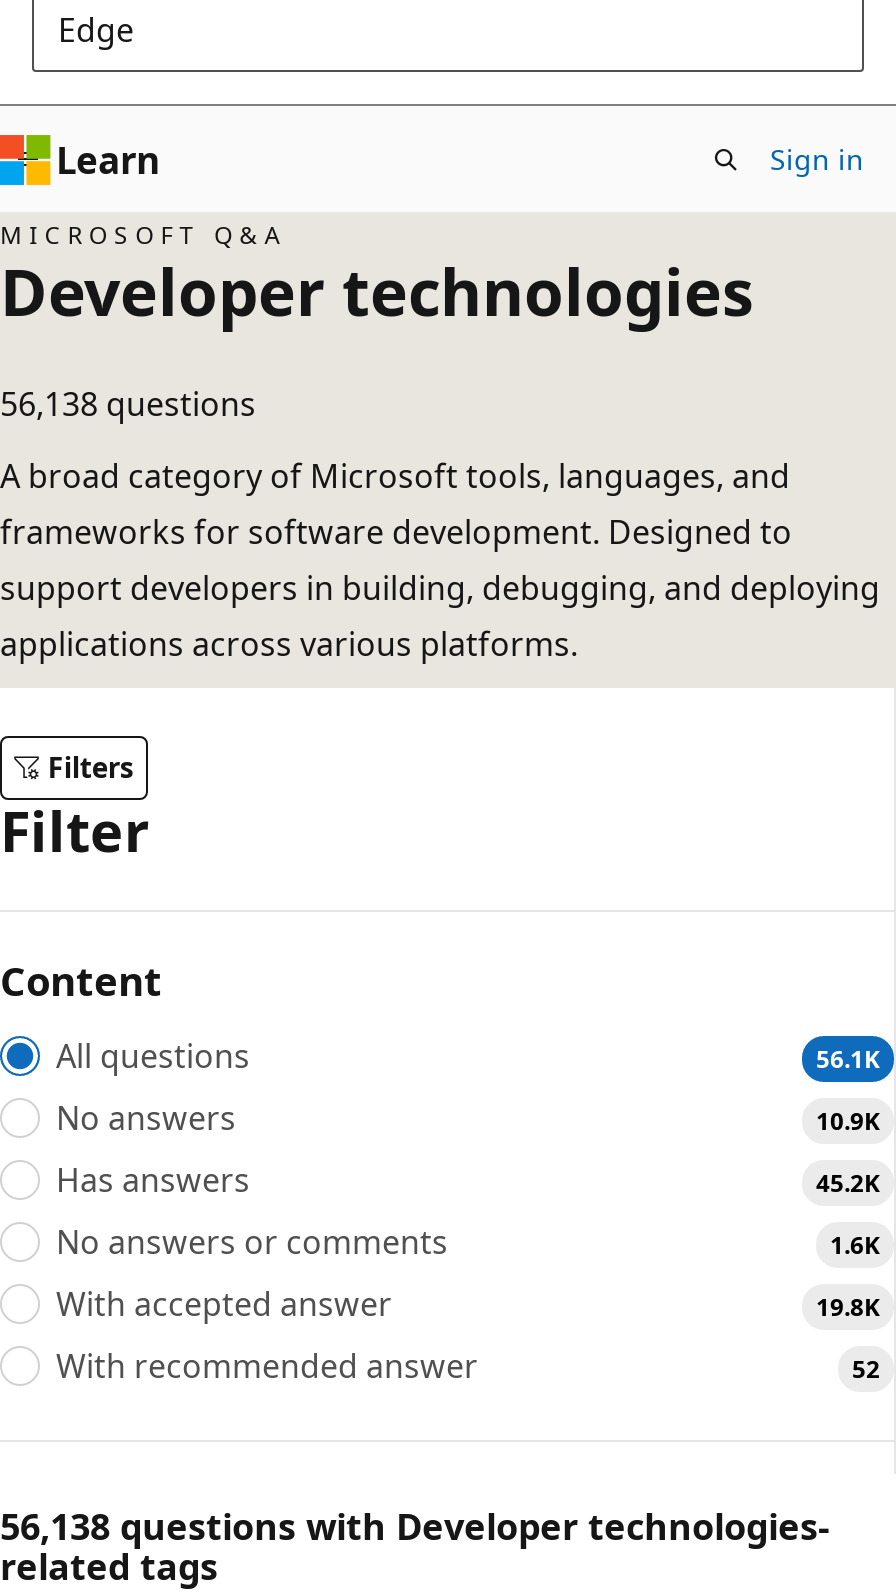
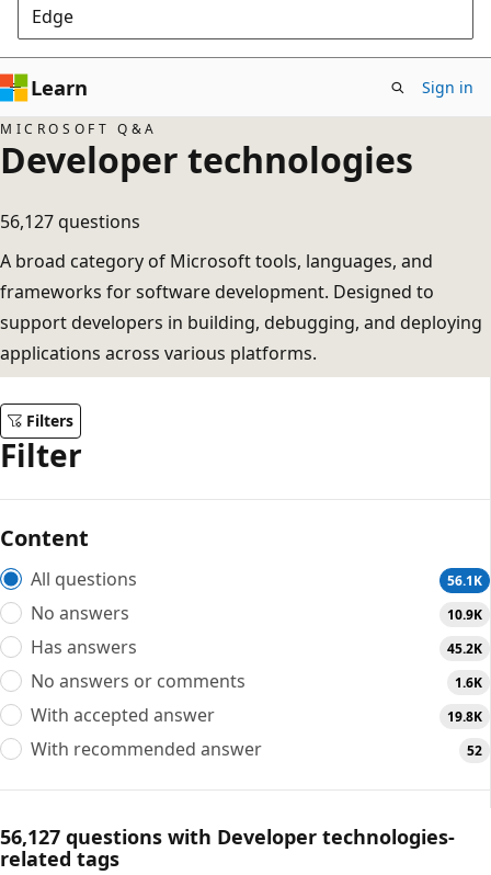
[0,382,256,426] 56,138 questions -> [0,209,140,234] 56,127 questions
[0,1501,830,1549] 56,138 questions with Developer technologies- -> [0,823,455,849] 56,127 questions with Developer technologies-

